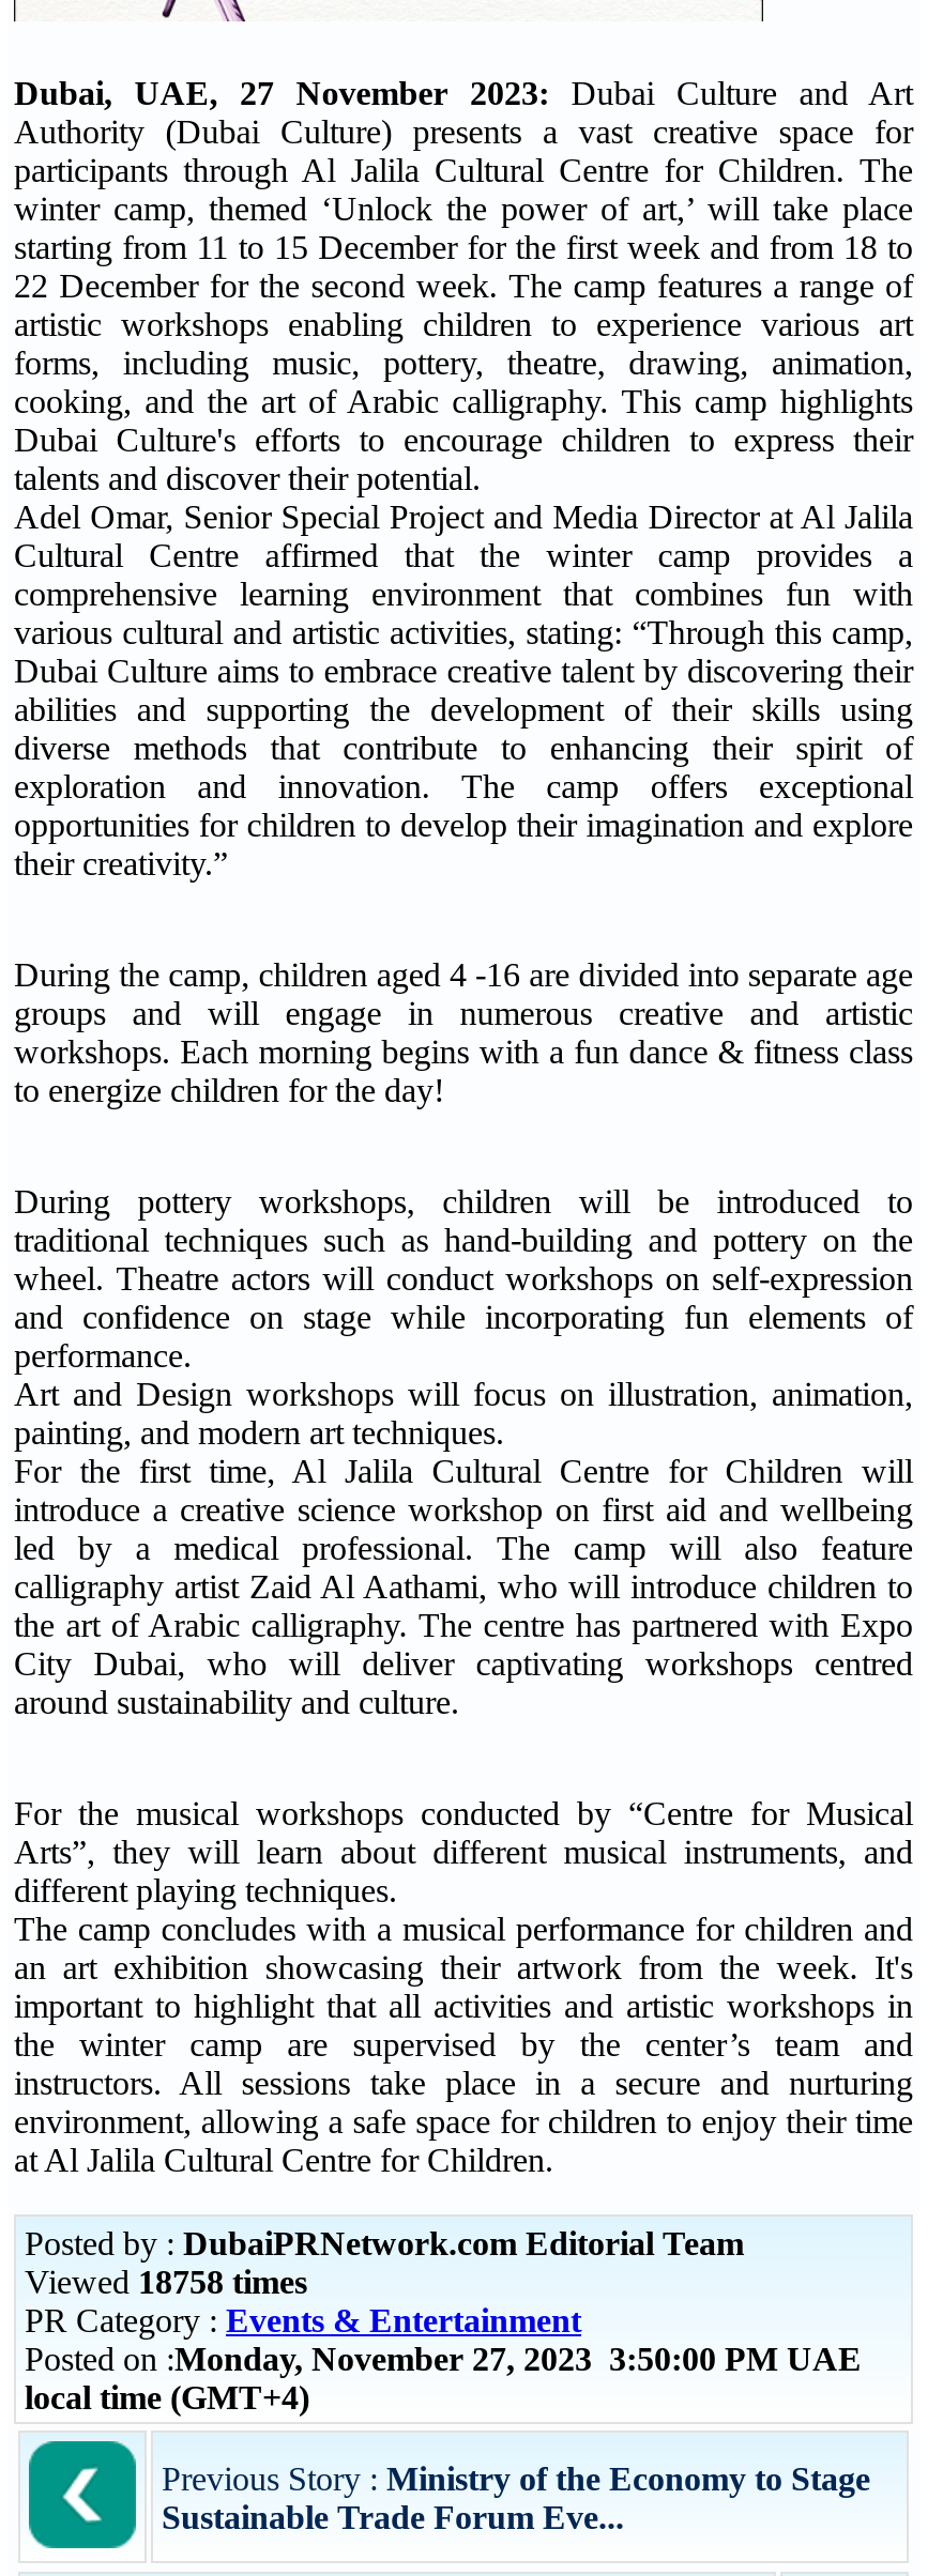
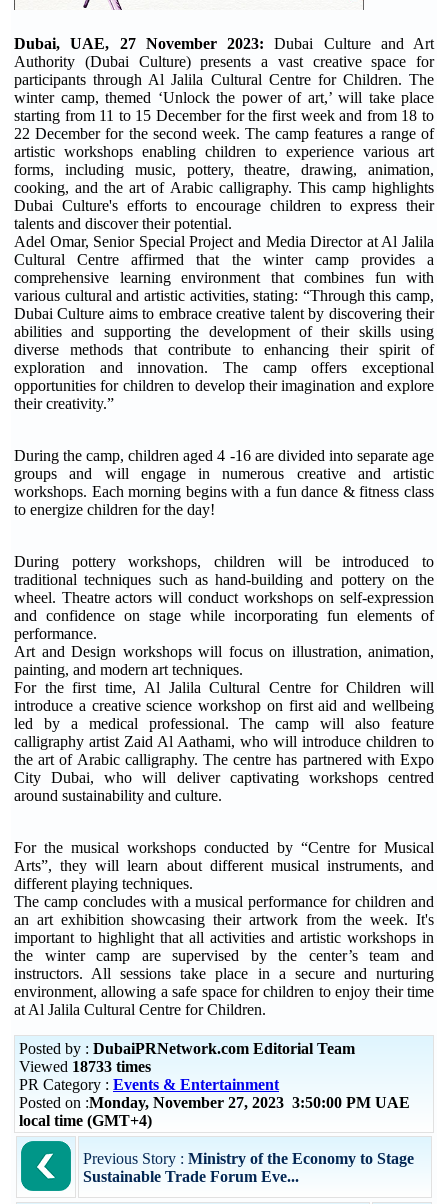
[25,2264,307,2300] Viewed 18758 times -> [19,1058,151,1075] Viewed 18733 times

